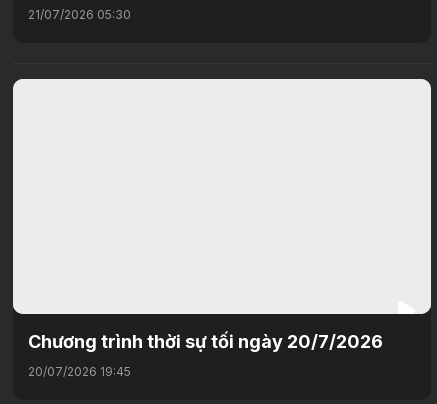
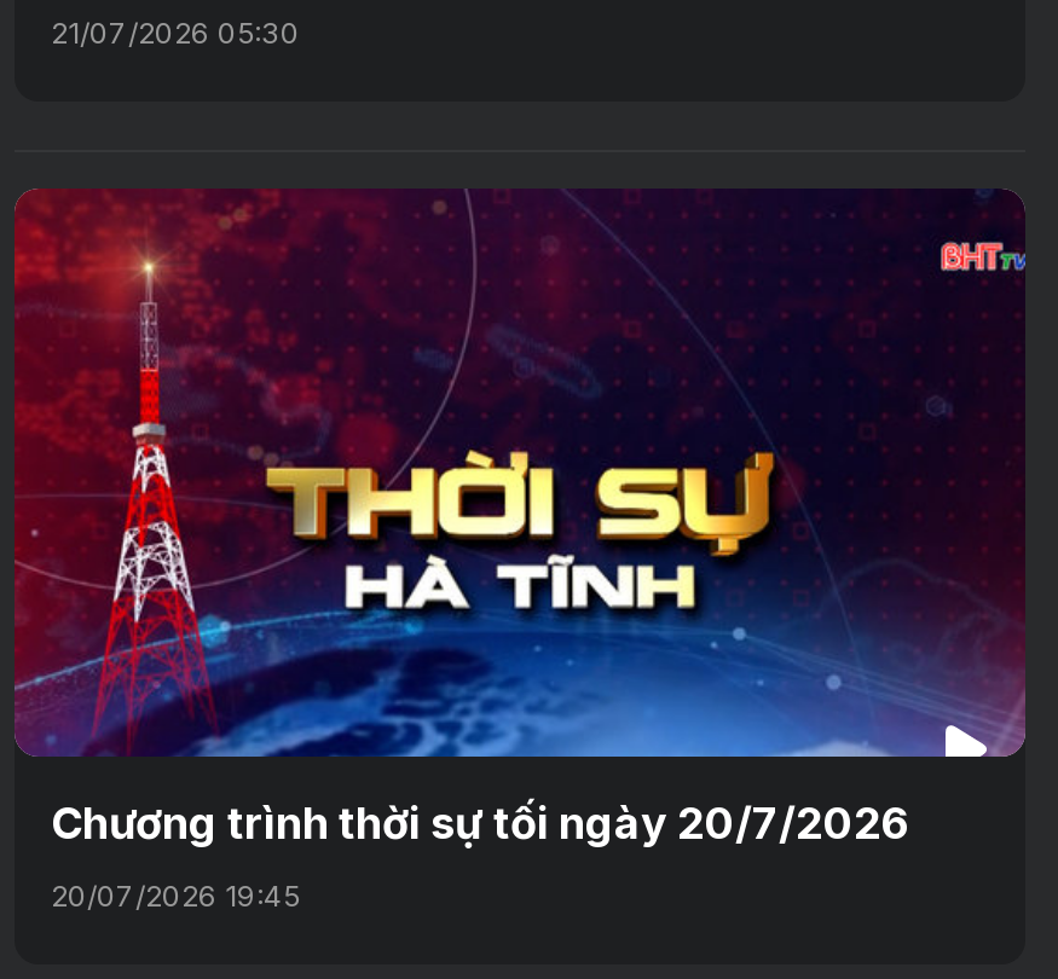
none -> [15,189,1025,759] [image]

